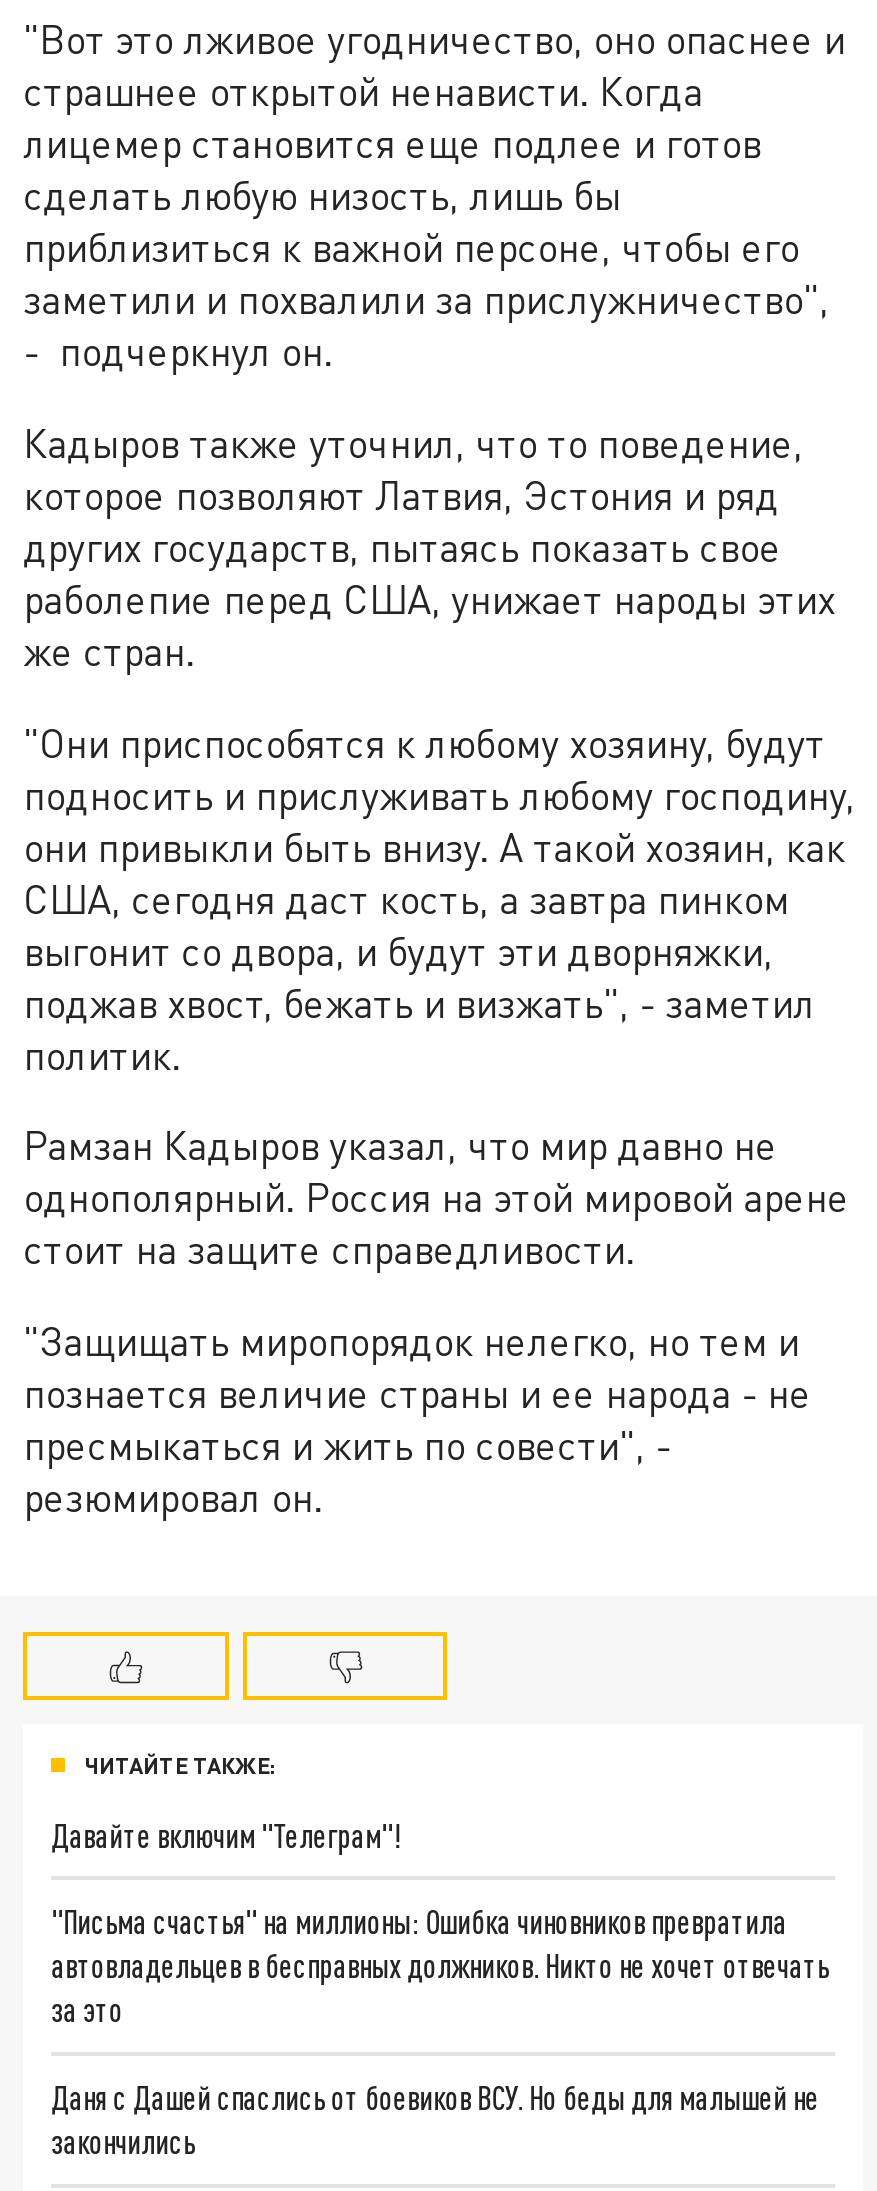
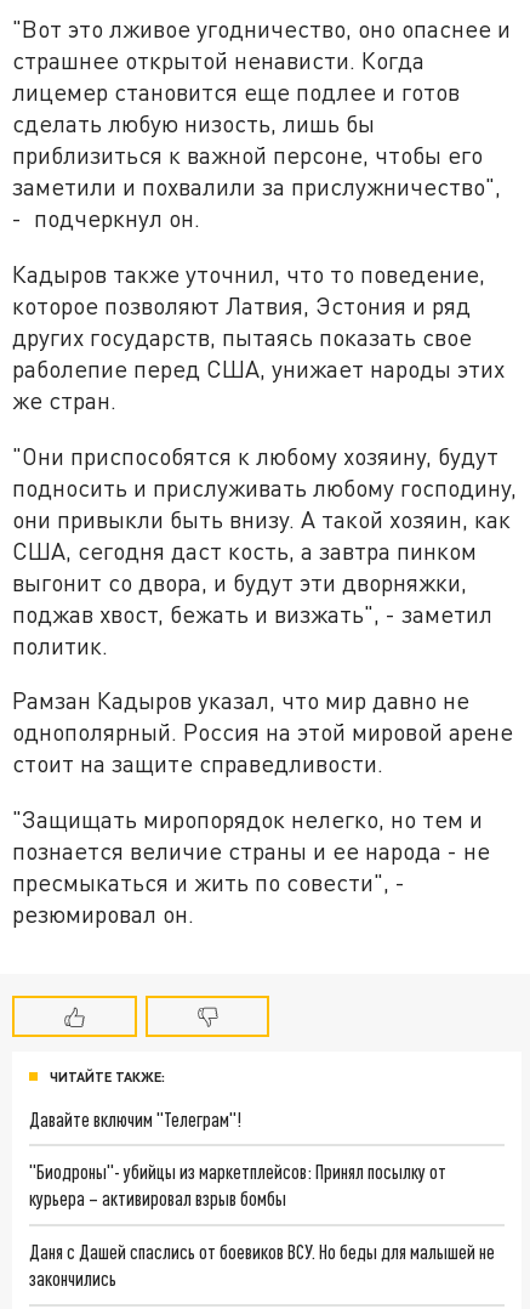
[51,1903,829,2029] "Письма счастья" на миллионы: Ошибка чиновников превратила | автовладельцев в бесправных должников. Никто не хочет отвечать | за это -> [29,1160,446,1210] "Биодроны"- убийцы из маркетплейсов: Принял посылку от | курьера – активировал взрыв бомбы

